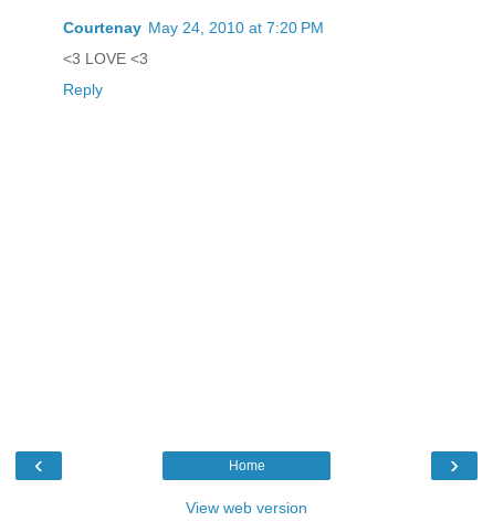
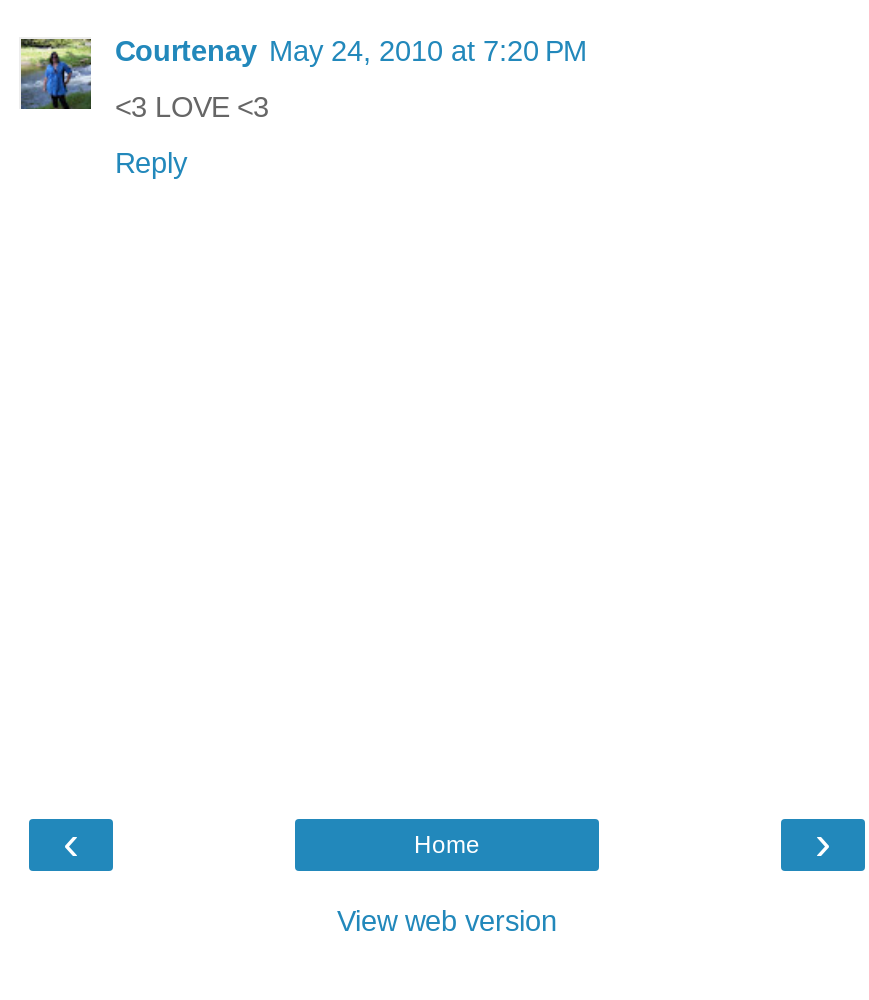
none -> [19,37,93,111] [image]

